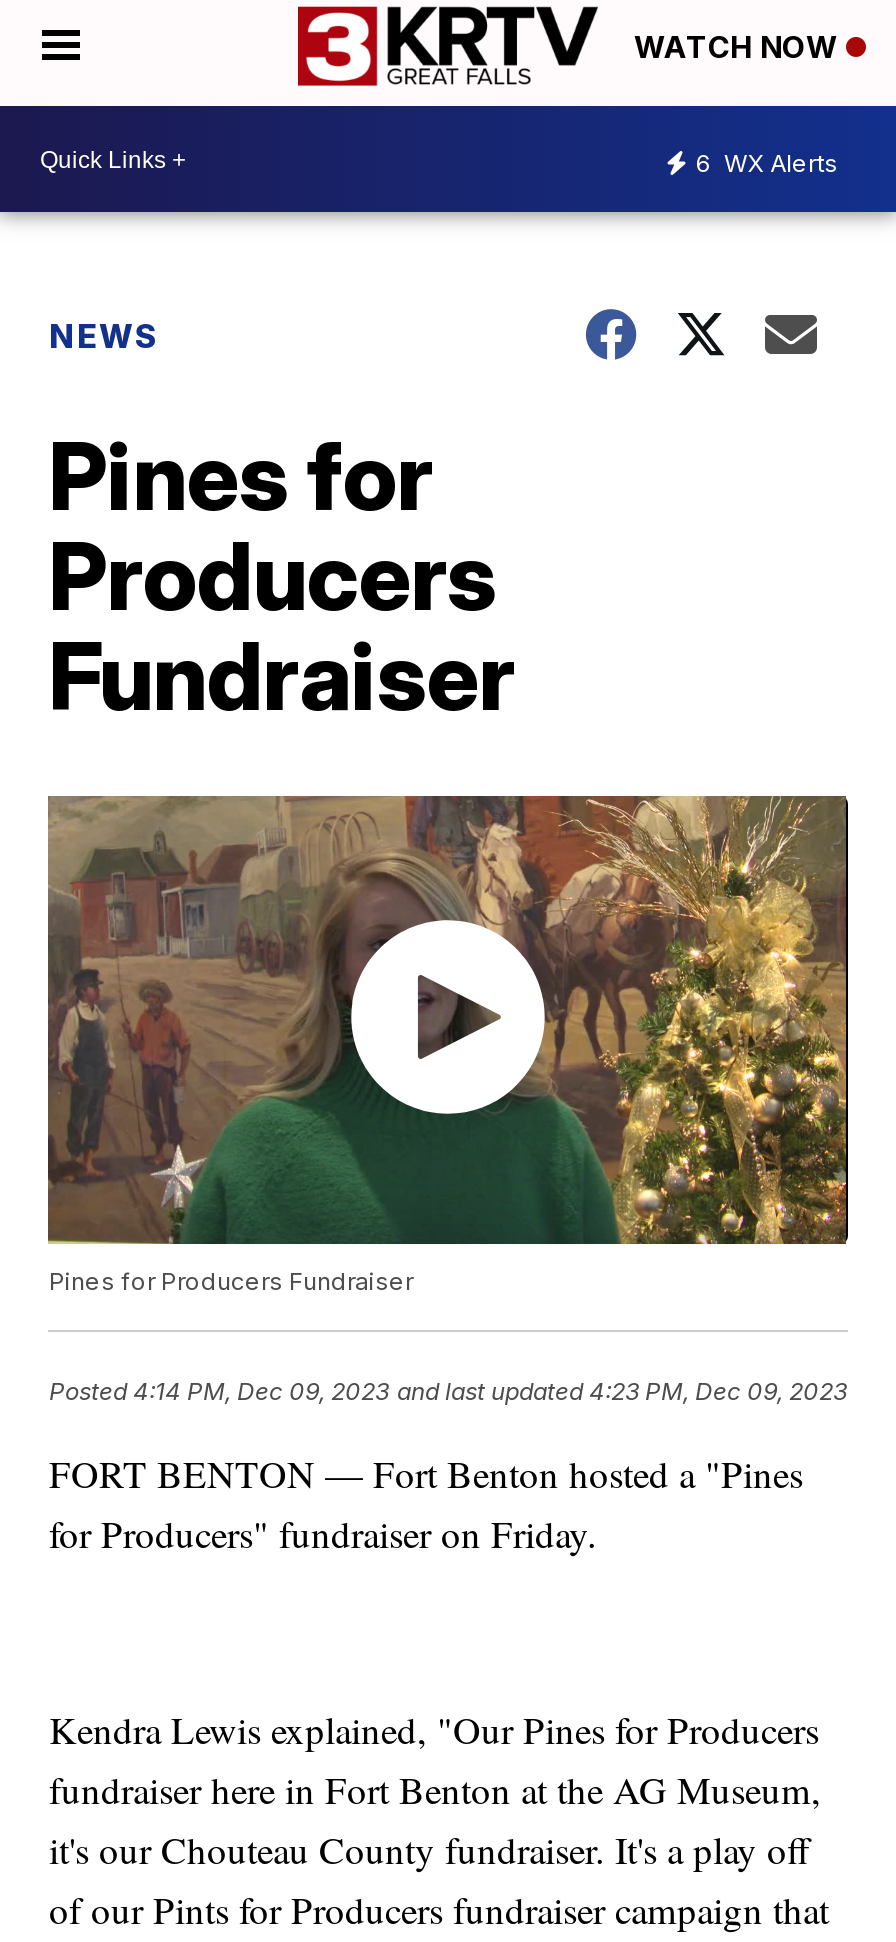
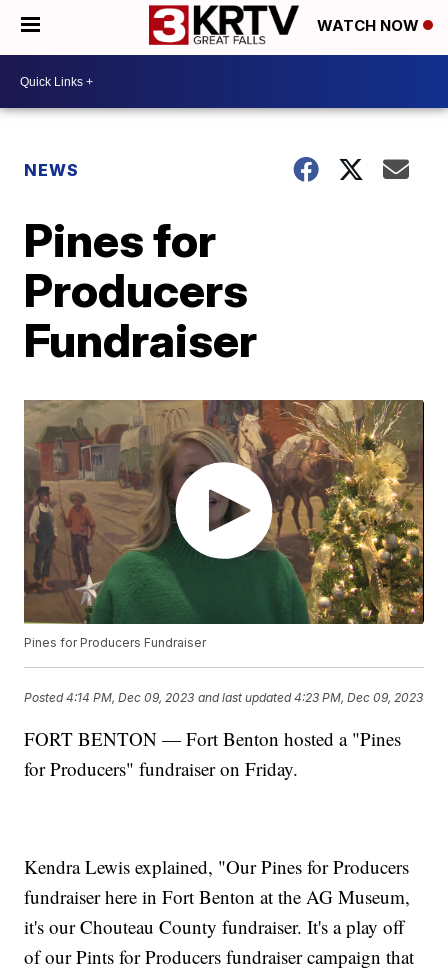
[696,147,838,177] 6 WX Alerts -> none

